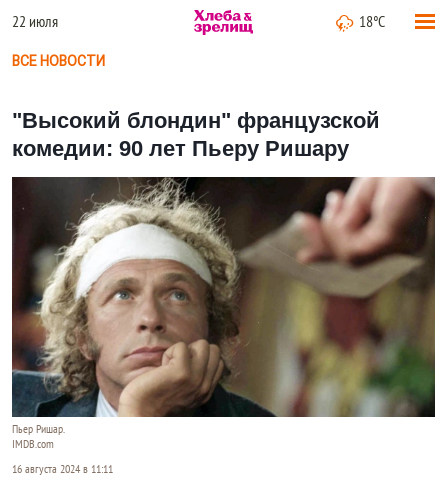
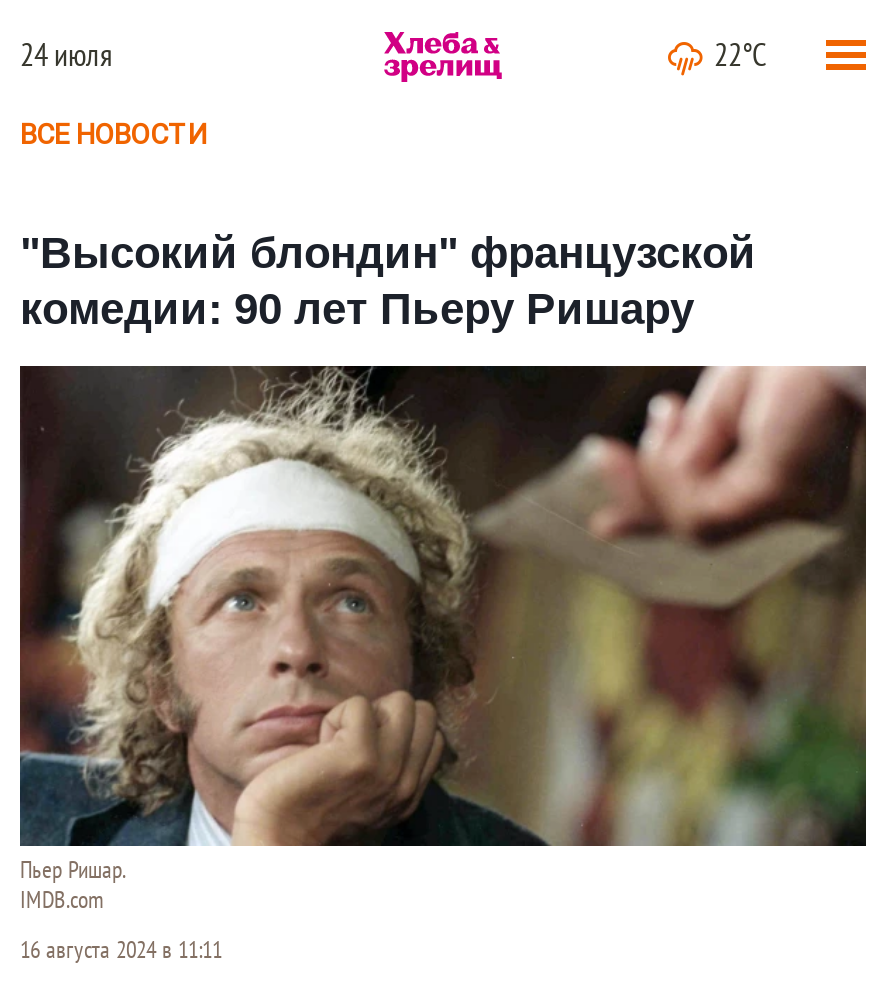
[12,13,385,31] 22 июля | 18°C -> [20,38,766,74] 24 июля | 22°C

